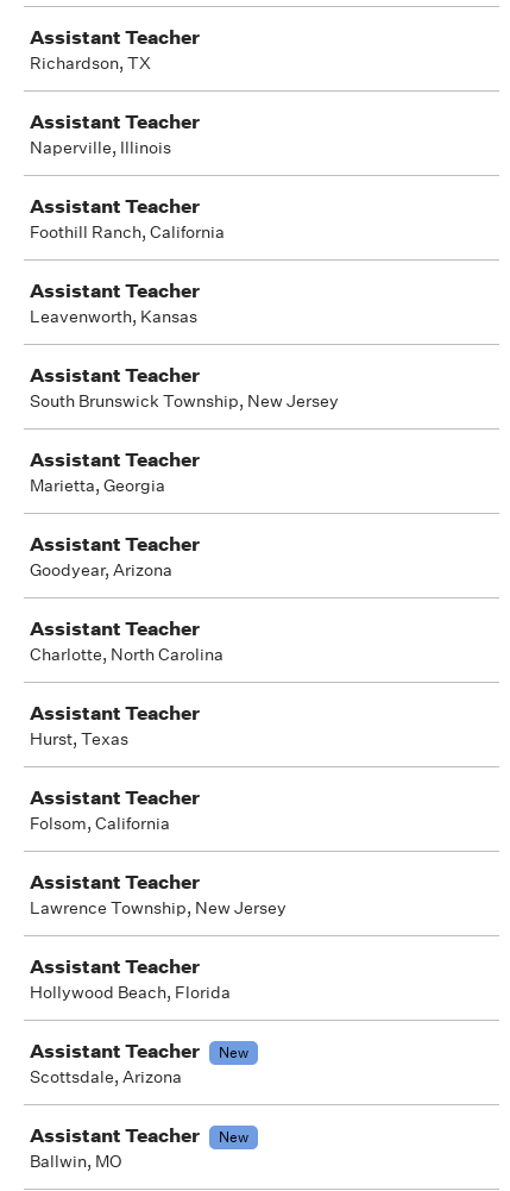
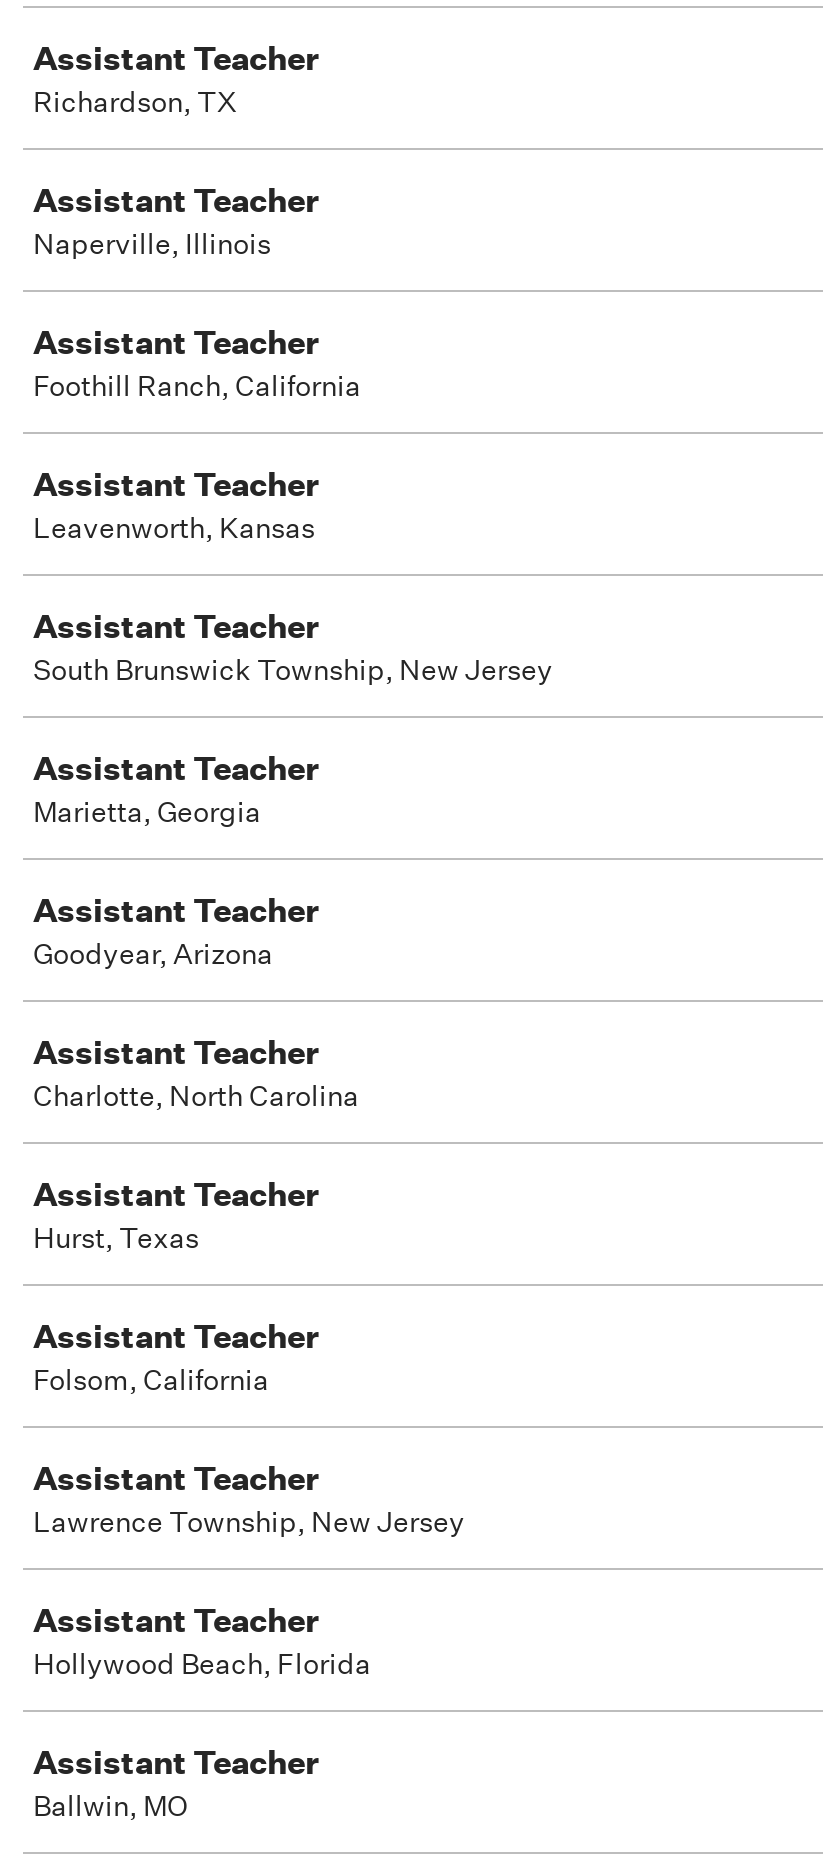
[30,1042,248,1147] New | Scottsdale, Arizona | Assistant Teacher | New -> none

